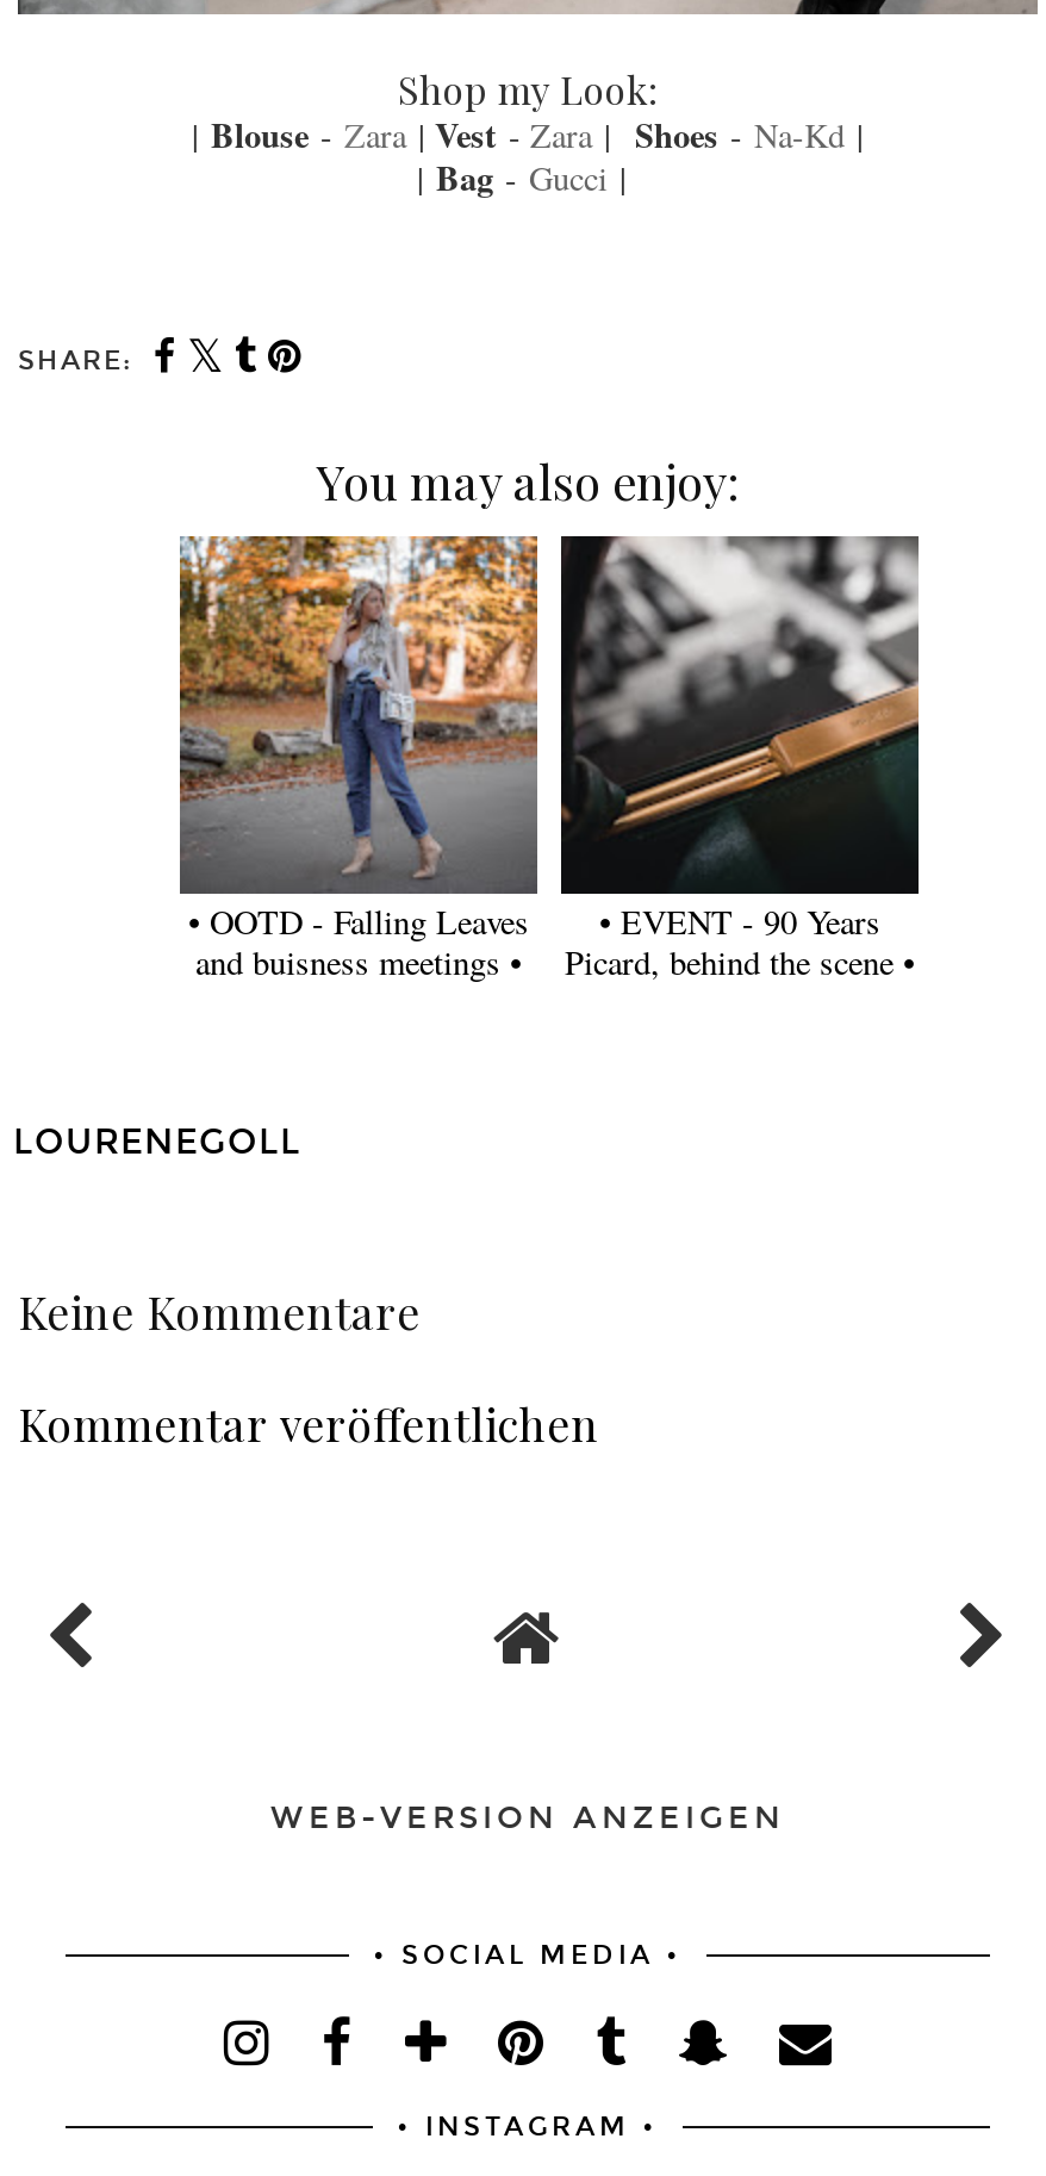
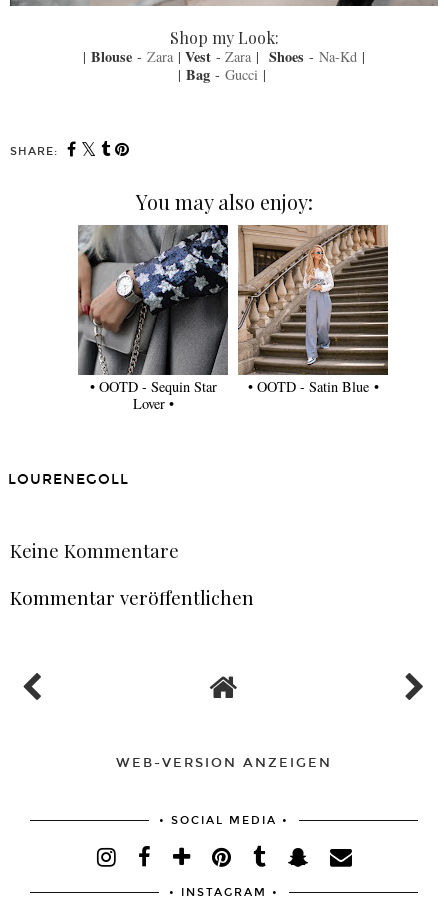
[178,534,540,985] [image] | • OOTD - Falling Leaves | and buisness meetings • -> [78,224,229,413] [image] | • OOTD - Sequin Star | Lover •
[559,534,921,985] [image] | • EVENT - 90 Years | Picard, behind the scene • -> [237,224,389,396] [image] | • OOTD - Satin Blue •

